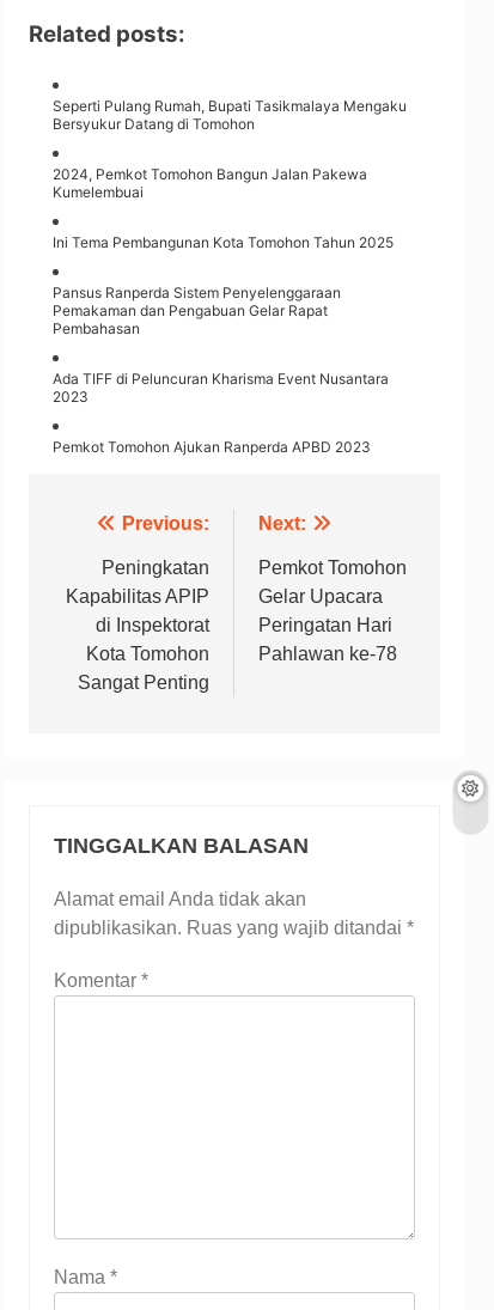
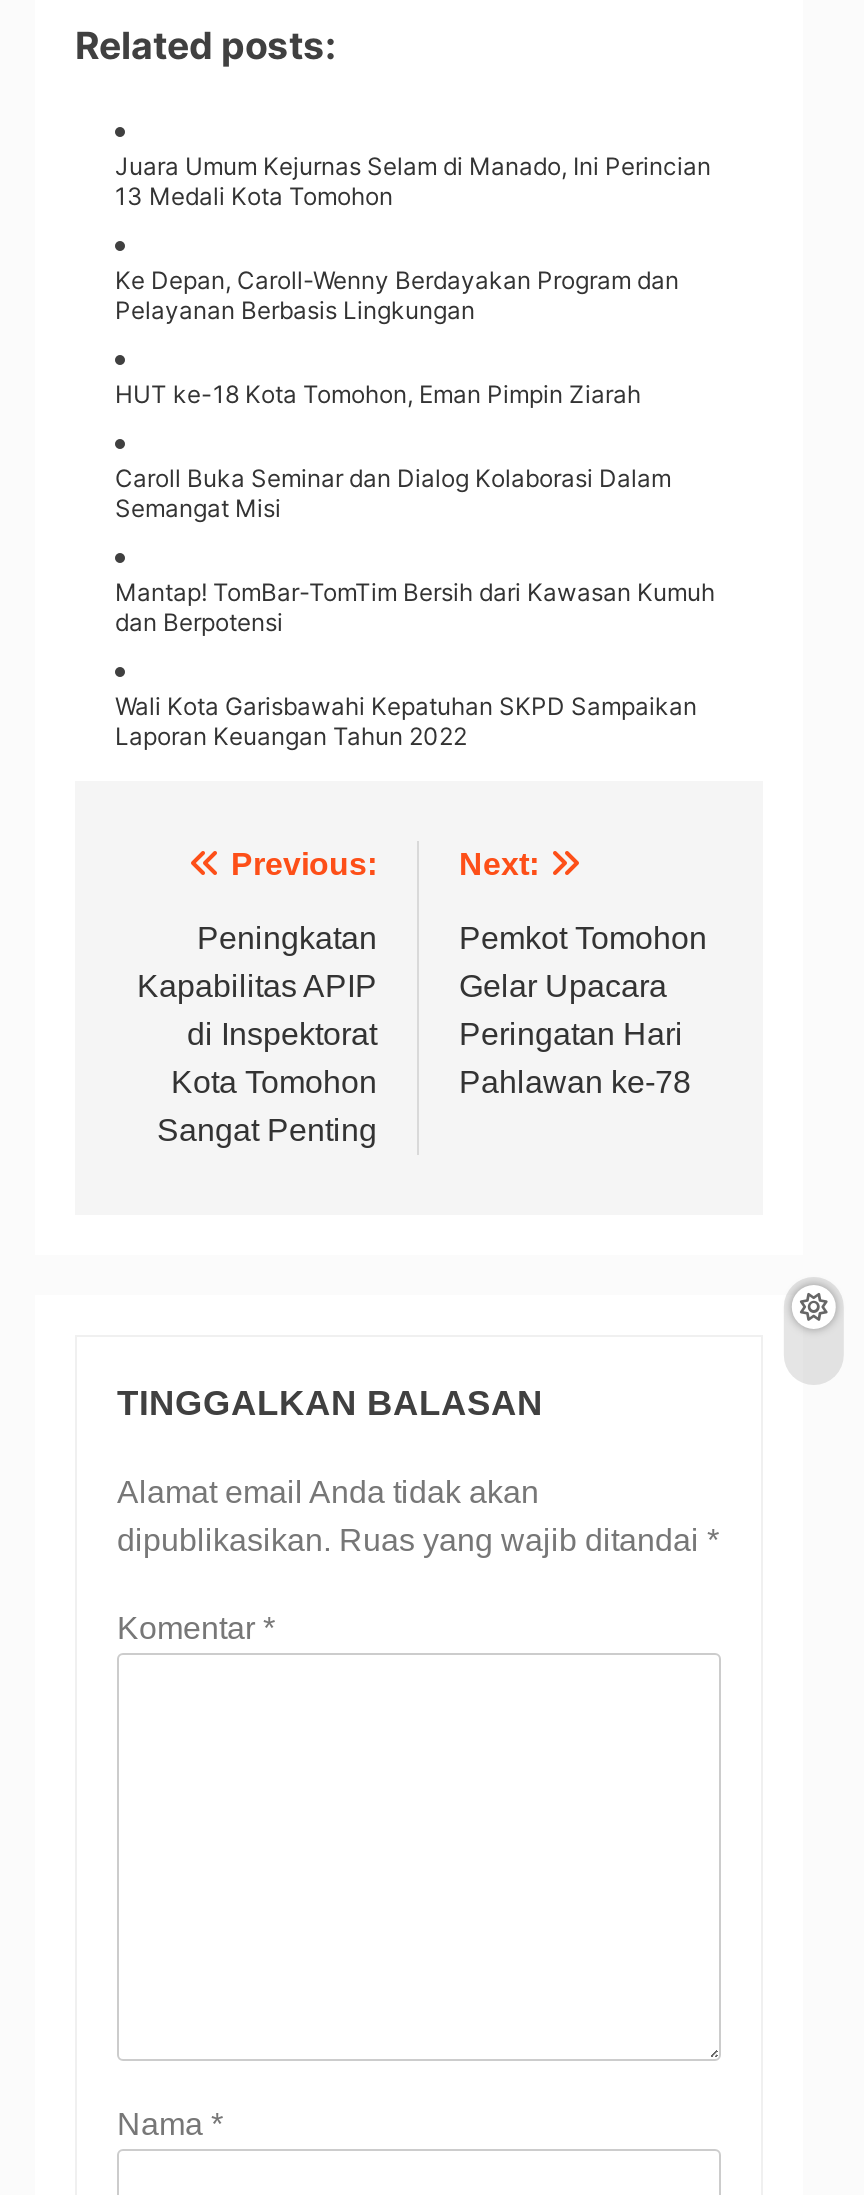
[53,97,407,133] Seperti Pulang Rumah, Bupati Tasikmalaya Mengaku | Bersyukur Datang di Tomohon -> [115,151,711,211] Juara Umum Kejurnas Selam di Manado, Ini Perincian | 13 Medali Kota Tomohon
[53,165,367,201] 2024, Pemkot Tomohon Bangun Jalan Pakewa | Kumelembuai -> [115,265,679,325] Ke Depan, Caroll-Wenny Berdayakan Program dan | Pelayanan Berbasis Lingkungan
[53,233,394,251] Ini Tema Pembangunan Kota Tomohon Tahun 2025 -> [115,379,641,409] HUT ke-18 Kota Tomohon, Eman Pimpin Ziarah
[53,283,341,337] Pansus Ranperda Sistem Penyelenggaraan | Pemakaman dan Pengabuan Gelar Rapat | Pembahasan -> [115,463,671,523] Caroll Buka Seminar dan Dialog Kolaborasi Dalam | Semangat Misi
[53,369,389,405] Ada TIFF di Peluncuran Kharisma Event Nusantara | 2023 -> [115,577,715,637] Mantap! TomBar-TomTim Bersih dari Kawasan Kumuh | dan Berpotensi
[53,438,371,456] Pemkot Tomohon Ajukan Ranperda APBD 2023 -> [115,691,697,751] Wali Kota Garisbawahi Kepatuhan SKPD Sampaikan | Laporan Keuangan Tahun 2022

